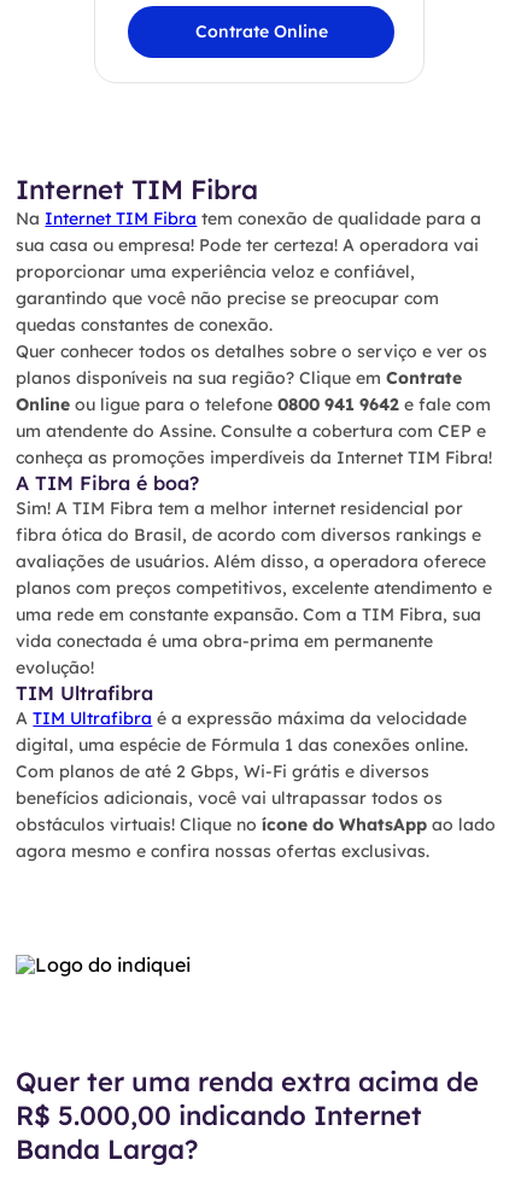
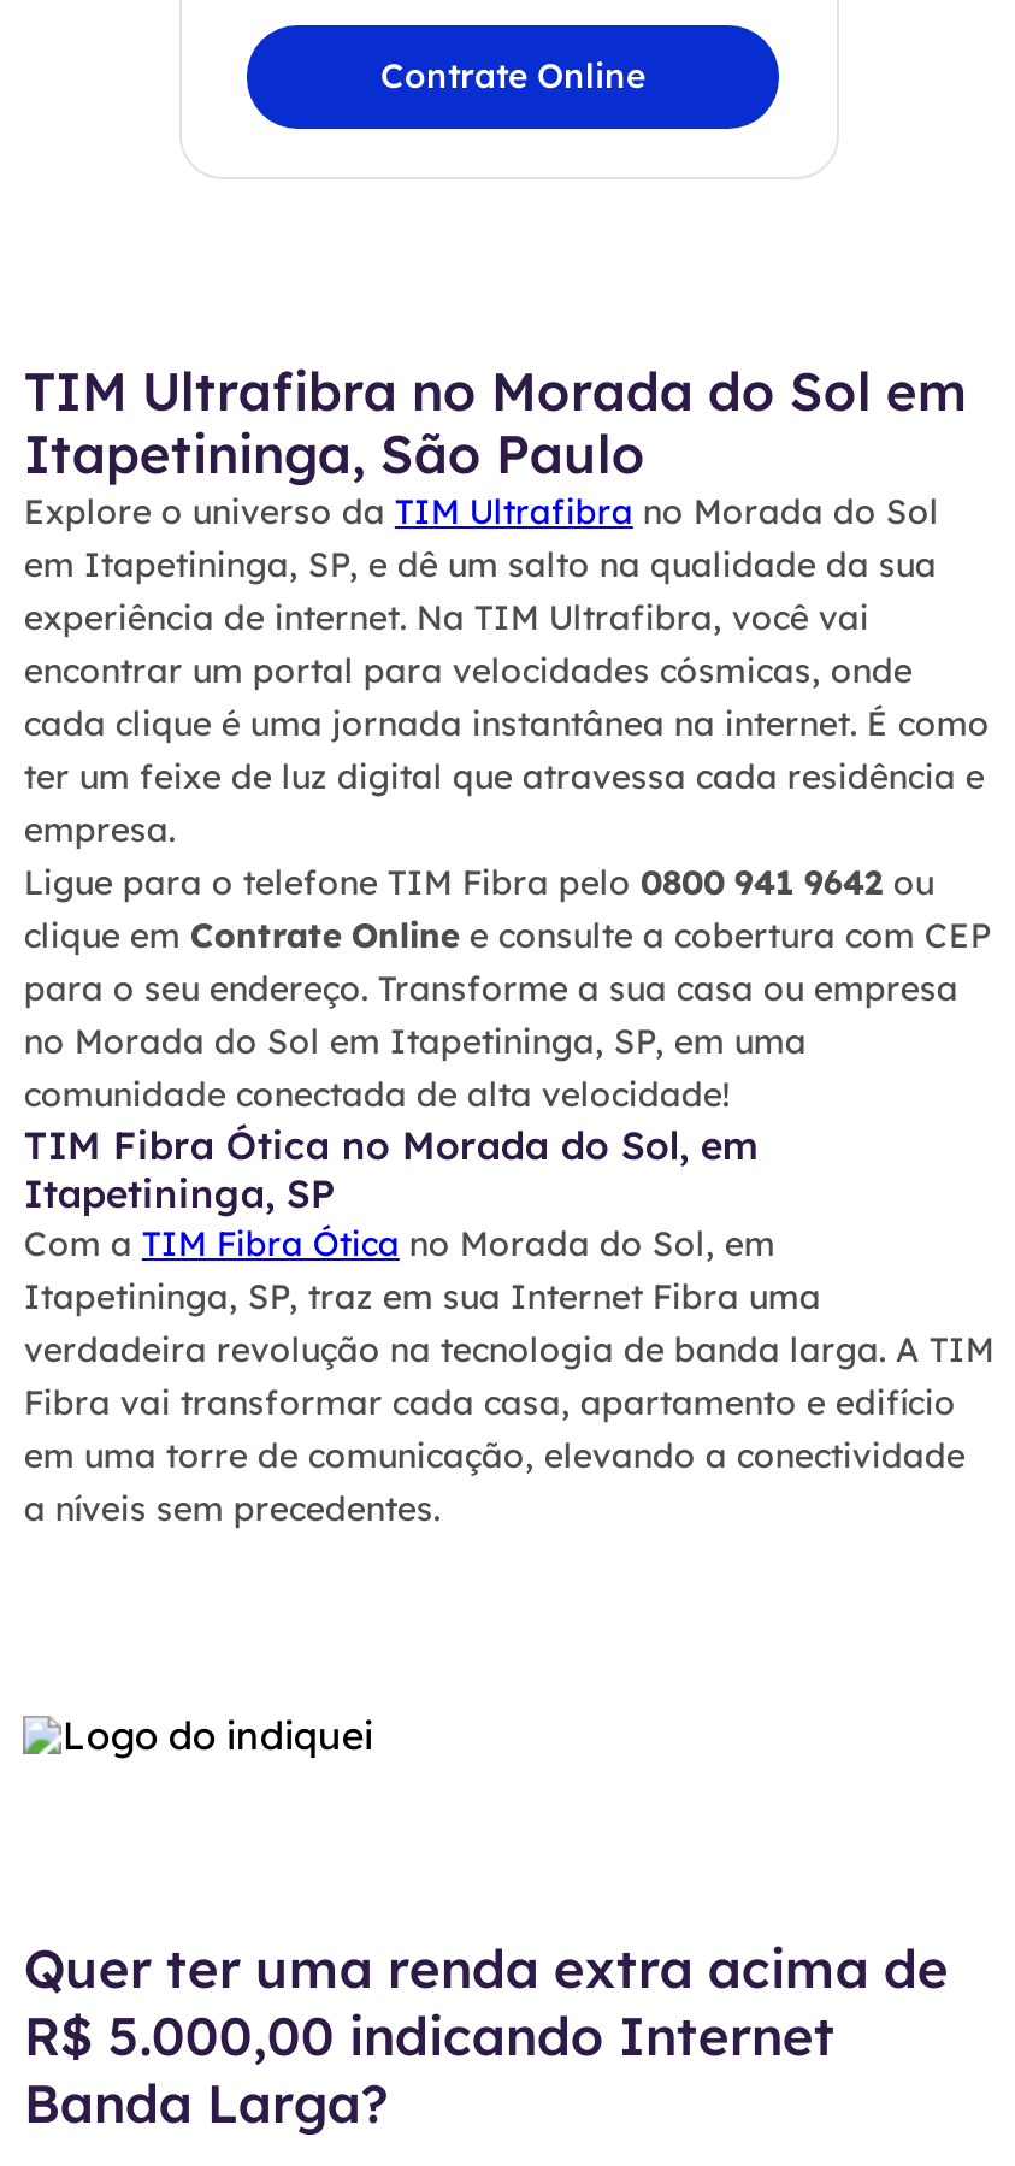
[16,173,496,862] Internet TIM Fibra | Na Internet TIM Fibra tem conexão de qualidade para a | sua casa ou empresa! Pode ter certeza! A operadora vai | proporcionar uma experiência veloz e confiável, | garantindo que você não precise se preocupar com | quedas constantes de conexão. | Quer conhecer todos os detalhes sobre o serviço e ver os | planos disponíveis na sua região? Clique em Contrate | Online ou ligue para o telefone 0800 941 9642 e fale com | um atendente do Assine. Consulte a cobertura com CEP e | conheça as promoções imperdíveis da Internet TIM Fibra! | A TIM Fibra é boa? | Sim! A TIM Fibra tem a melhor internet residencial por | fibra ótica do Brasil, de acordo com diversos rankings e | avaliações de usuários. Além disso, a operadora oferece | planos com preços competitivos, excelente atendimento e | uma rede em constante expansão. Com a TIM Fibra, sua | vida conectada é uma obra-prima em permanente | evolução! | TIM Ultrafibra | A TIM Ultrafibra é a expressão máxima da velocidade | digital, uma espécie de Fórmula 1 das conexões online. | Com planos de até 2 Gbps, Wi-Fi grátis e diversos | benefícios adicionais, você vai ultrapassar todos os | obstáculos virtuais! Clique no ícone do WhatsApp ao lado | agora mesmo e confira nossas ofertas exclusivas. -> [24,357,994,1530] TIM Ultrafibra no Morada do Sol em | Itapetininga, São Paulo | Explore o universo da TIM Ultrafibra no Morada do Sol | em Itapetininga, SP, e dê um salto na qualidade da sua | experiência de internet. Na TIM Ultrafibra, você vai | encontrar um portal para velocidades cósmicas, onde | cada clique é uma jornada instantânea na internet. É como | ter um feixe de luz digital que atravessa cada residência e | empresa. | Ligue para o telefone TIM Fibra pelo 0800 941 9642 ou | clique em Contrate Online e consulte a cobertura com CEP | para o seu endereço. Transforme a sua casa ou empresa | no Morada do Sol em Itapetininga, SP, em uma | comunidade conectada de alta velocidade! | TIM Fibra Ótica no Morada do Sol, em | Itapetininga, SP | Com a TIM Fibra Ótica no Morada do Sol, em | Itapetininga, SP, traz em sua Internet Fibra uma | verdadeira revolução na tecnologia de banda larga. A TIM | Fibra vai transformar cada casa, apartamento e edifício | em uma torre de comunicação, elevando a conectividade | a níveis sem precedentes.

